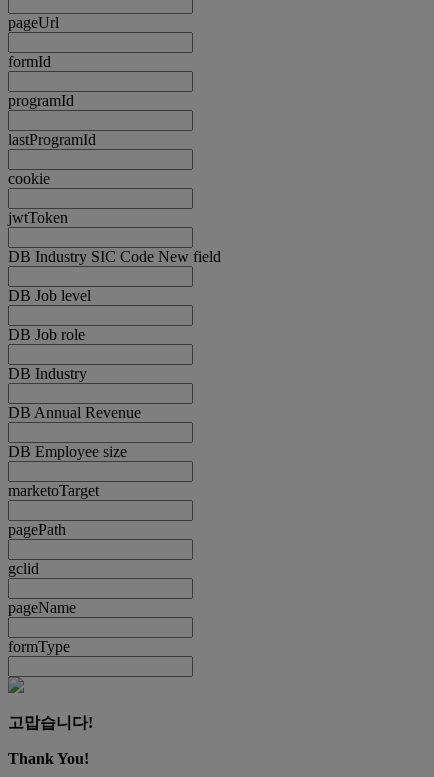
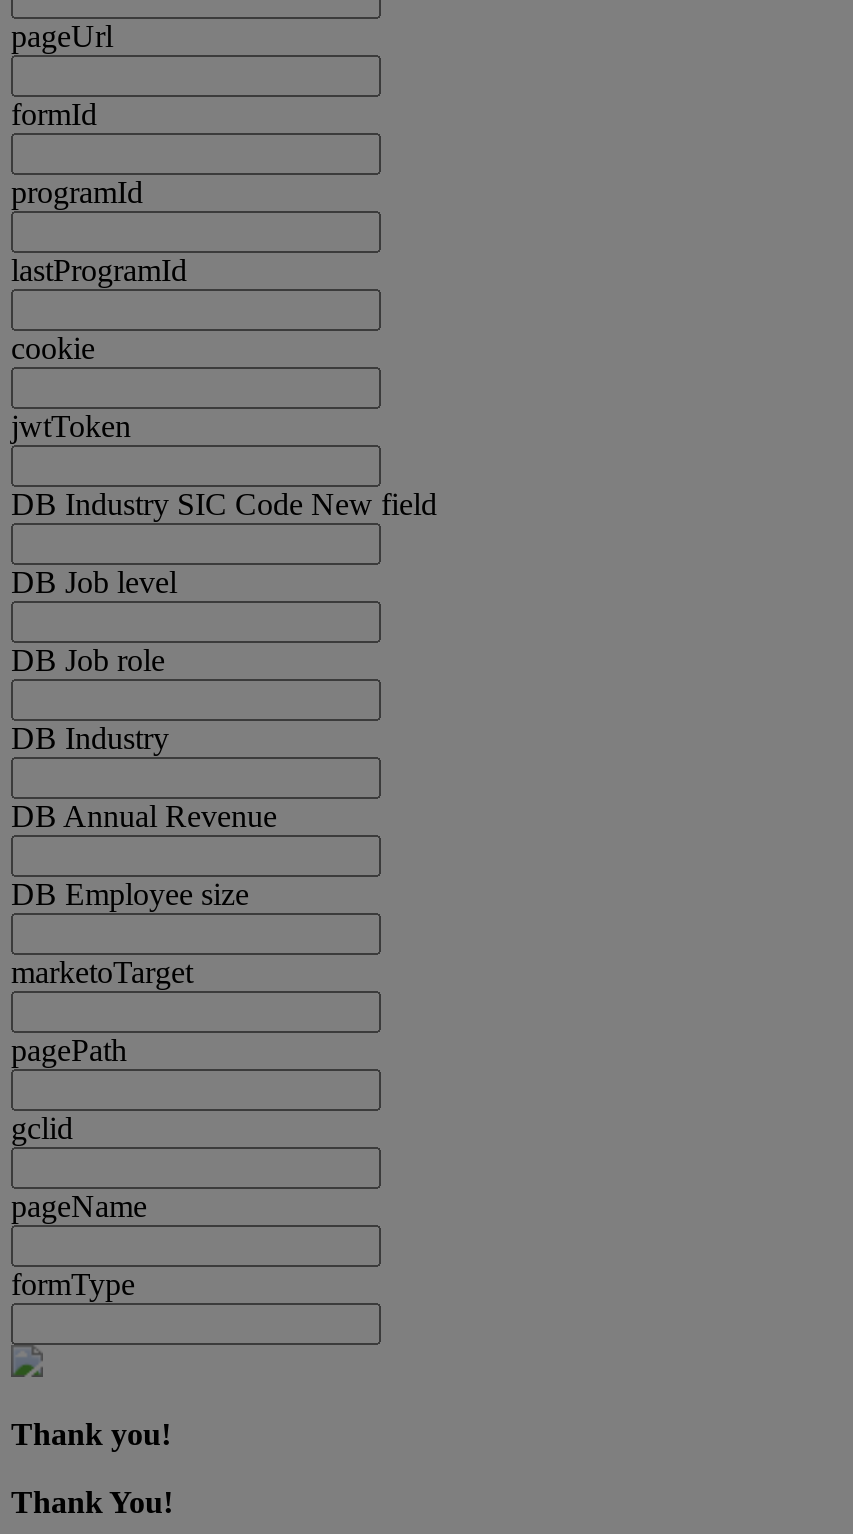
[8,714,93,731] 고맙습니다! -> [11,1417,171,1451] Thank you!

